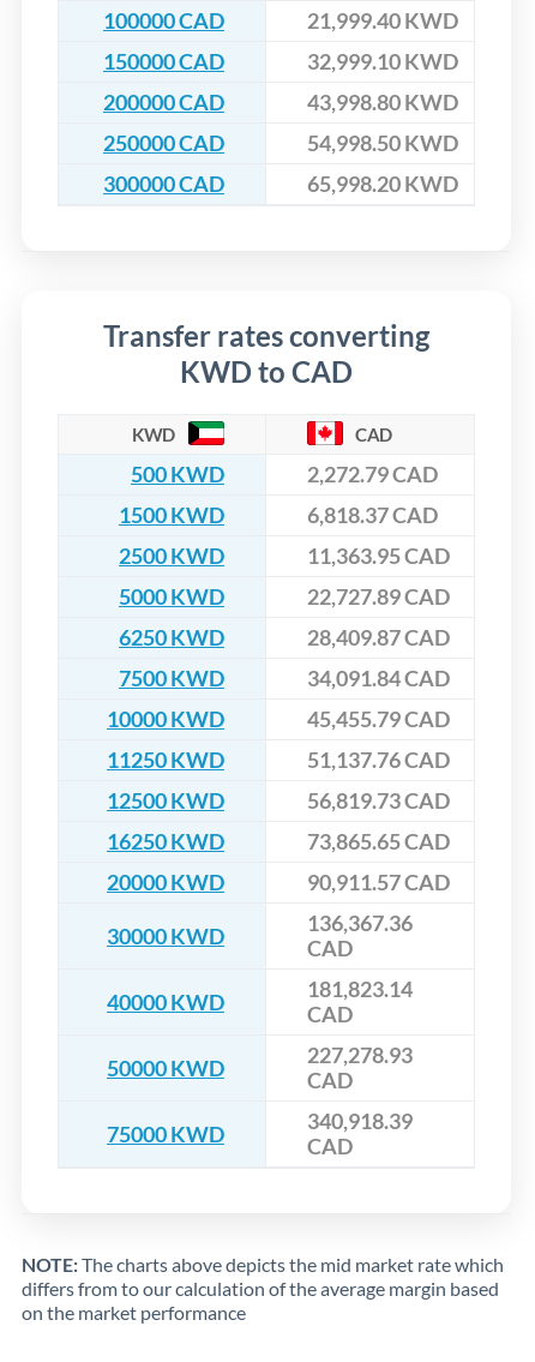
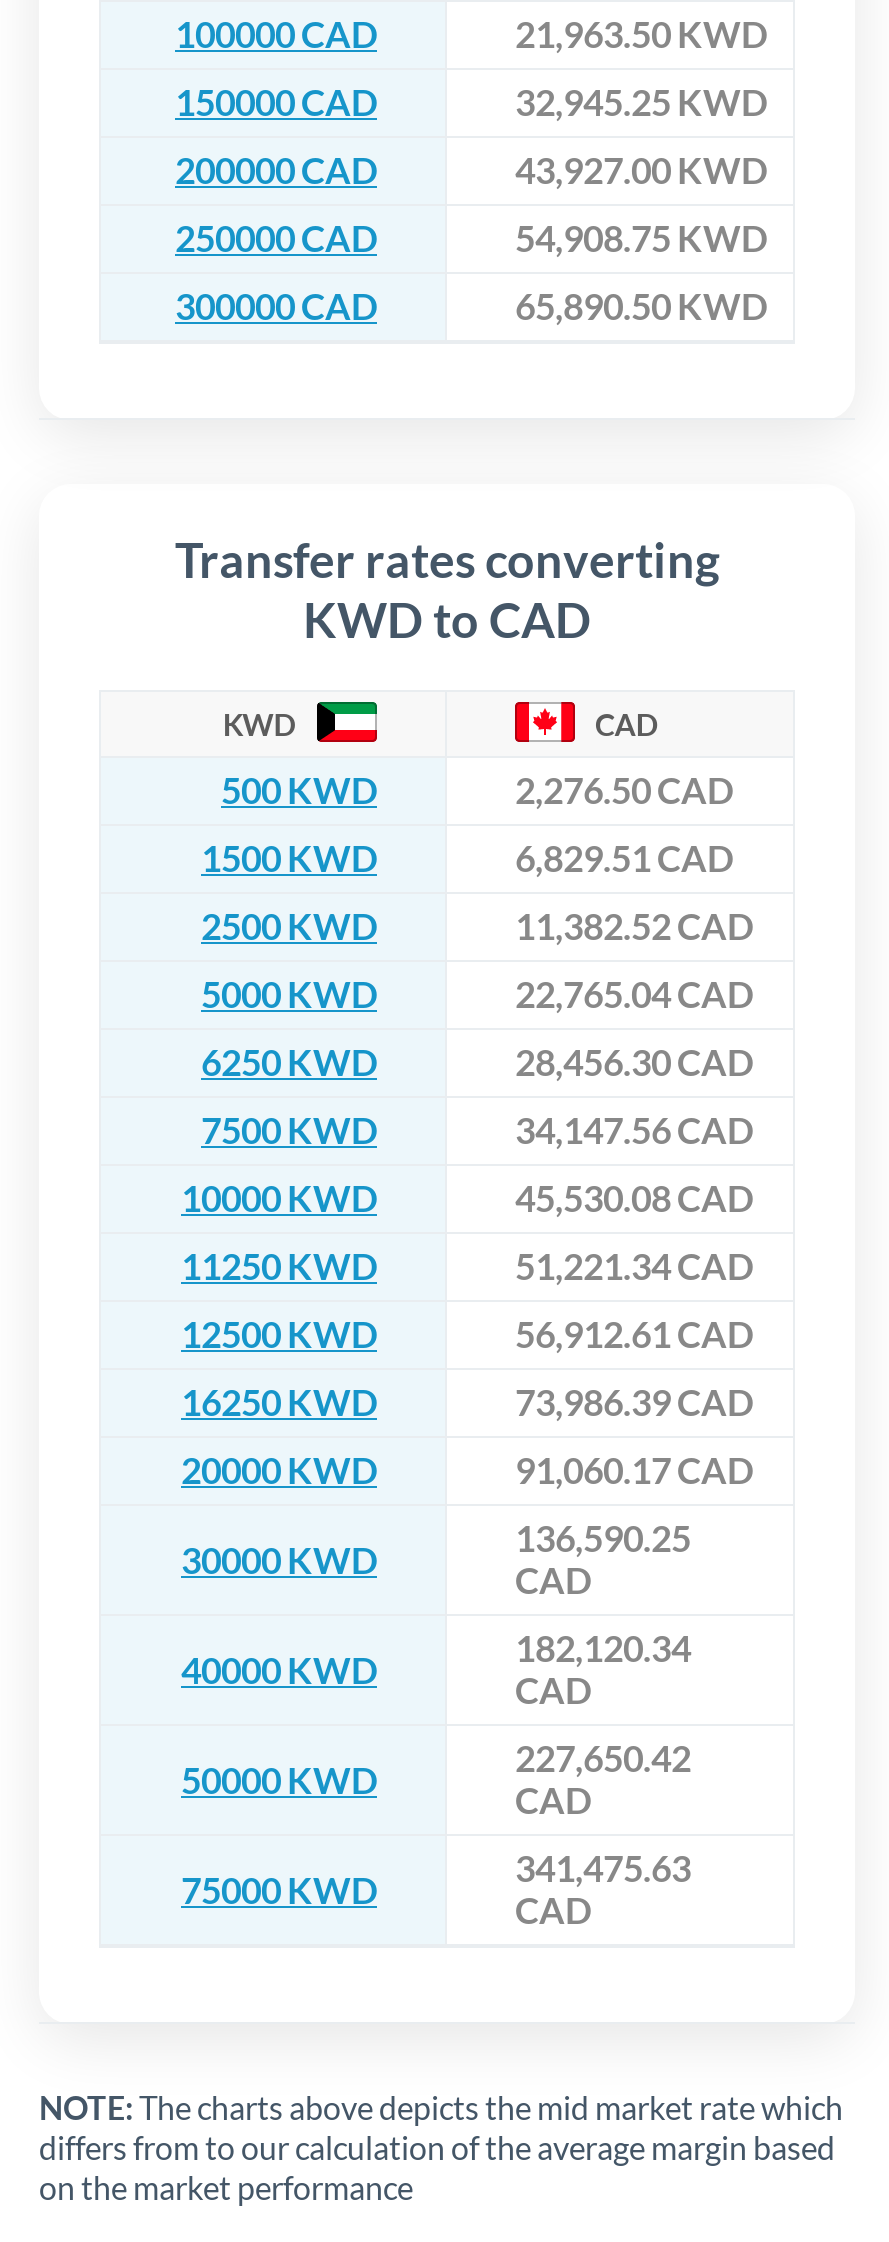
[307,7,458,34] 21,999.40 KWD -> [515,12,767,56] 21,963.50 KWD
[307,48,458,75] 32,999.10 KWD -> [515,80,767,124] 32,945.25 KWD
[307,89,458,115] 43,998.80 KWD -> [515,148,767,192] 43,927.00 KWD
[307,130,458,156] 54,998.50 KWD -> [515,216,767,260] 54,908.75 KWD
[307,171,458,197] 65,998.20 KWD -> [515,284,767,328] 65,890.50 KWD
[307,461,438,488] 2,272.79 CAD -> [515,769,733,813] 2,276.50 CAD
[307,502,438,528] 6,818.37 CAD -> [515,837,733,881] 6,829.51 CAD
[307,543,450,569] 11,363.95 CAD -> [515,905,753,949] 11,382.52 CAD
[307,584,450,610] 22,727.89 CAD -> [515,973,753,1017] 22,765.04 CAD
[307,624,450,651] 28,409.87 CAD -> [515,1041,753,1085] 28,456.30 CAD
[307,665,450,692] 34,091.84 CAD -> [515,1109,753,1153] 34,147.56 CAD
[307,706,450,732] 45,455.79 CAD -> [515,1177,753,1221] 45,530.08 CAD
[307,747,450,773] 51,137.76 CAD -> [515,1245,753,1289] 51,221.34 CAD
[307,788,450,814] 56,819.73 CAD -> [515,1313,753,1357] 56,912.61 CAD
[307,828,450,855] 73,865.65 CAD -> [515,1381,753,1425] 73,986.39 CAD
[307,869,450,896] 90,911.57 CAD -> [515,1449,753,1493] 91,060.17 CAD
[307,910,413,936] 136,367.36 -> [515,1517,691,1561] 136,590.25
[307,976,413,1002] 181,823.14 -> [515,1627,691,1671] 182,120.34
[307,1042,413,1068] 227,278.93 -> [515,1737,691,1781] 227,650.42
[307,1108,413,1134] 340,918.39 -> [515,1847,691,1891] 341,475.63

